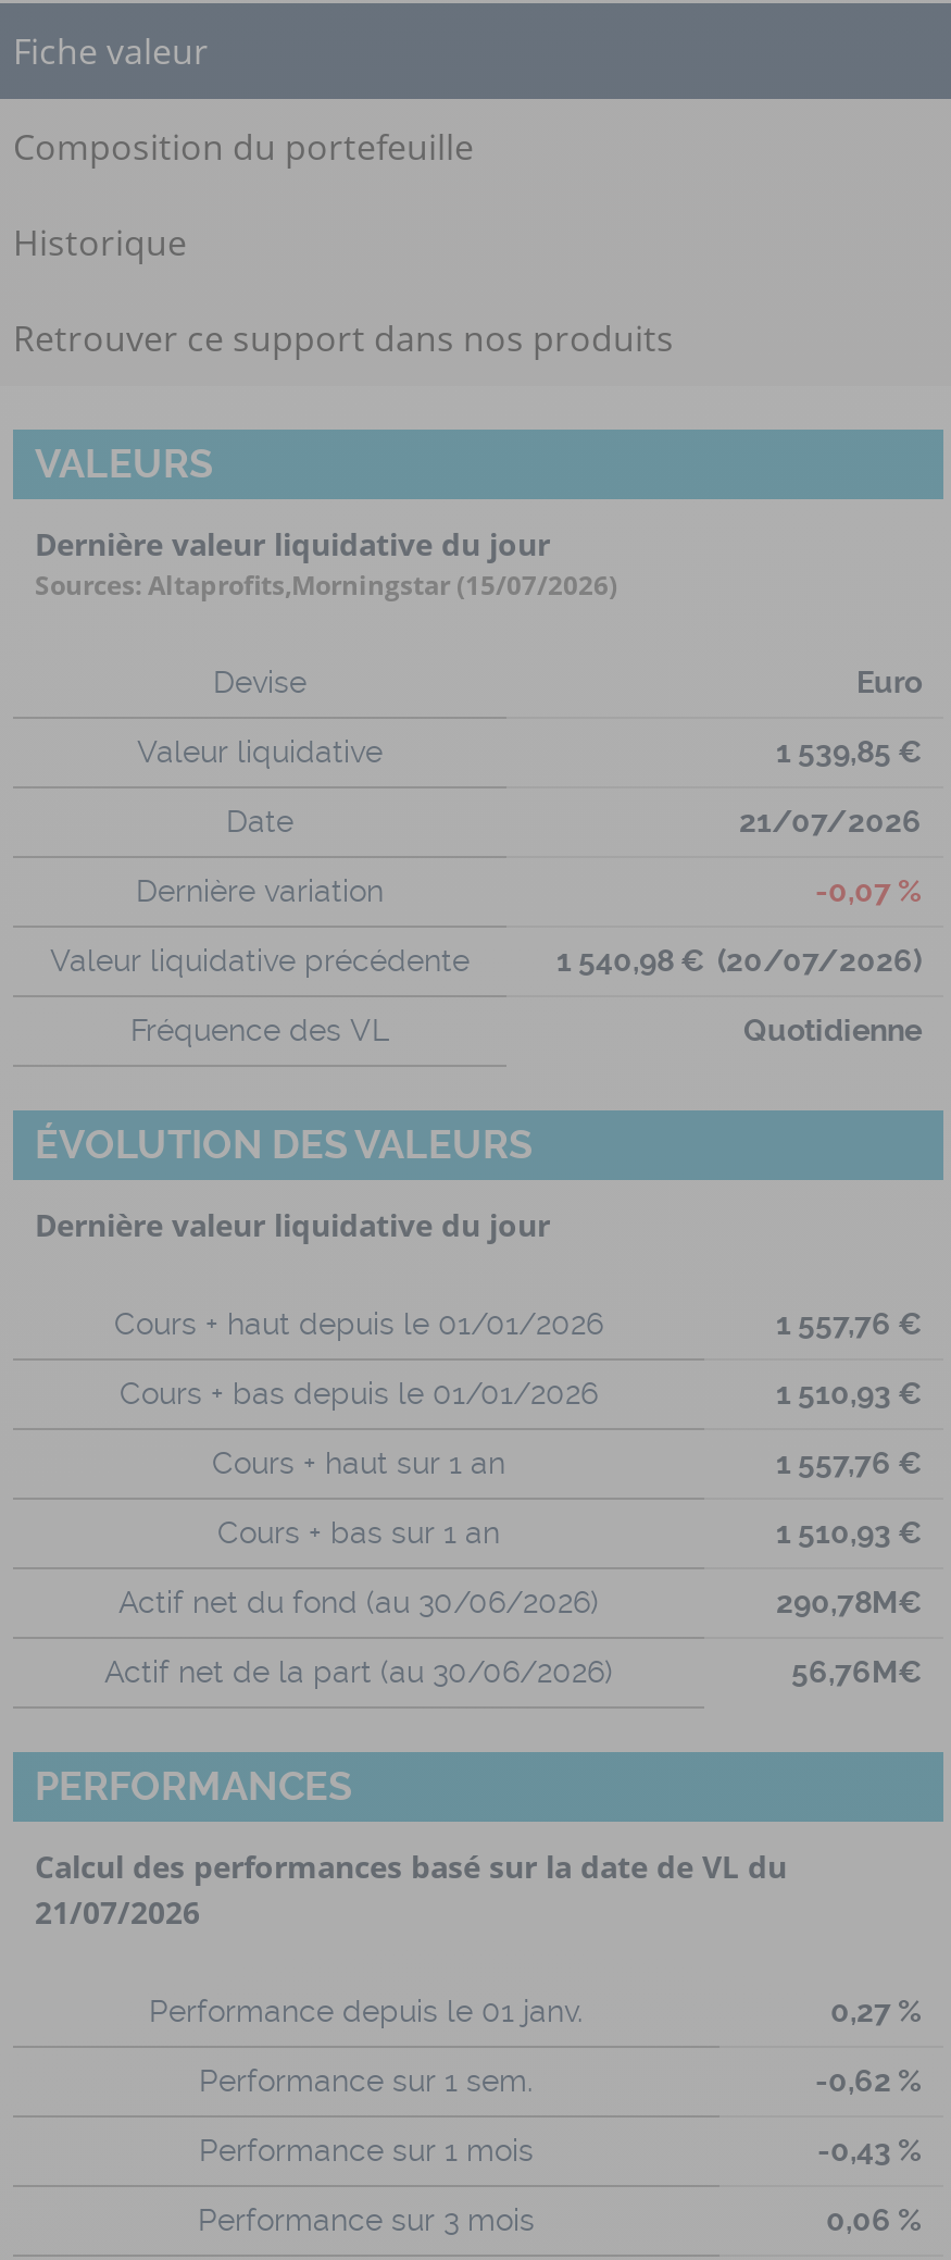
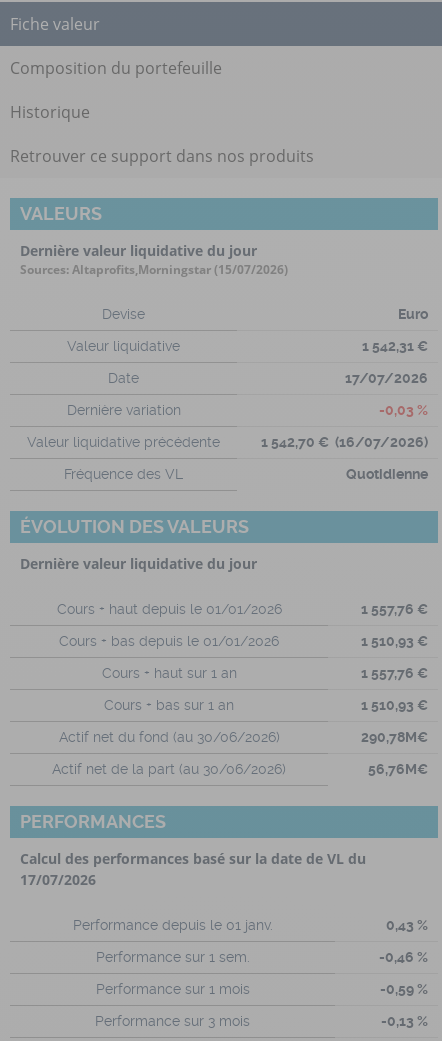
[776,734,922,769] 1 539,85 € -> [362,338,428,354] 1 542,31 €
[739,804,922,839] 21/07/2026 -> [345,370,428,386] 17/07/2026
[815,873,922,908] -0,07 % -> [379,402,428,418] -0,03 %
[556,943,922,978] 1 540,98 € (20/07/2026) -> [261,434,428,450] 1 542,70 € (16/07/2026)
[35,1891,200,1933] 21/07/2026 -> [20,870,96,889] 17/07/2026
[830,1994,922,2028] 0,27 % -> [386,917,428,933] 0,43 %
[815,2063,922,2098] -0,62 % -> [379,949,428,965] -0,46 %
[817,2133,922,2168] -0,43 % -> [380,981,428,997] -0,59 %
[826,2202,922,2237] 0,06 % -> [381,1013,428,1029] -0,13 %

